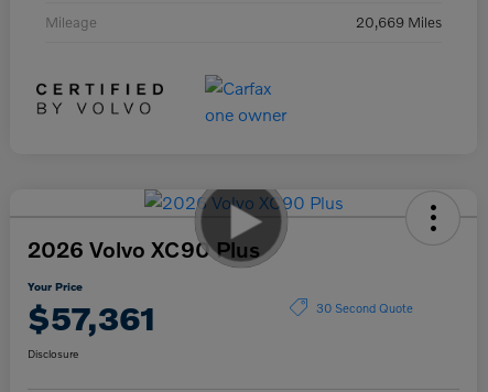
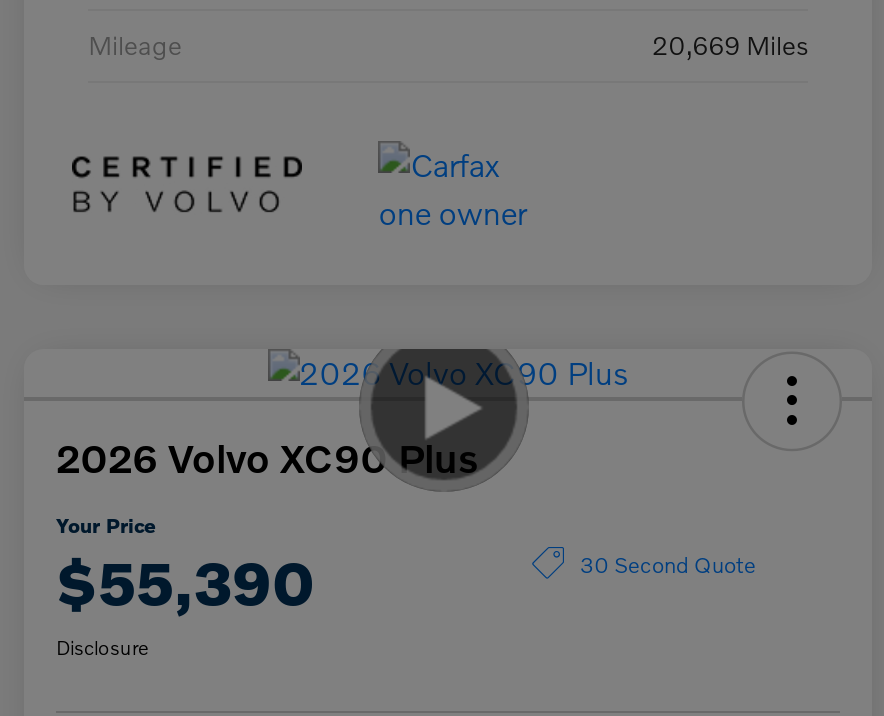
[28,299,155,337] $57,361 -> [56,547,314,617] $55,390

